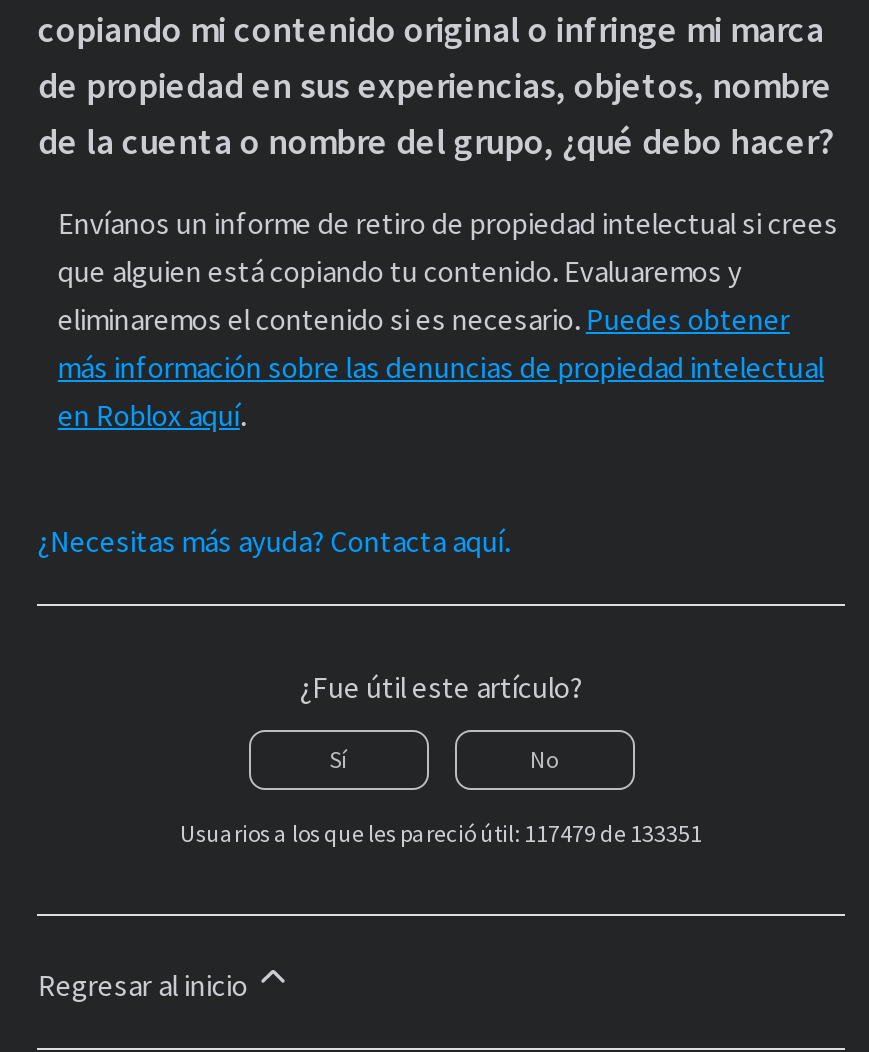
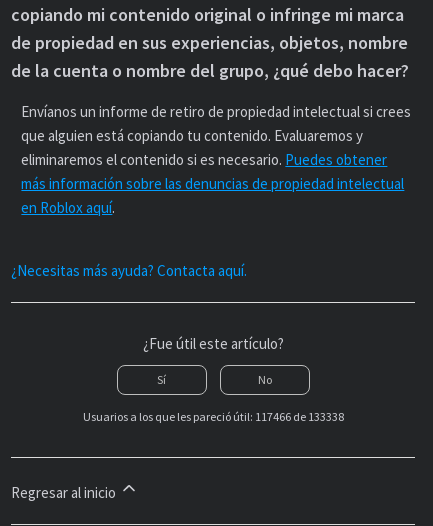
[180,818,702,848] Usuarios a los que les pareció útil: 117479 de 133351 -> [82,409,343,424] Usuarios a los que les pareció útil: 117466 de 133338

